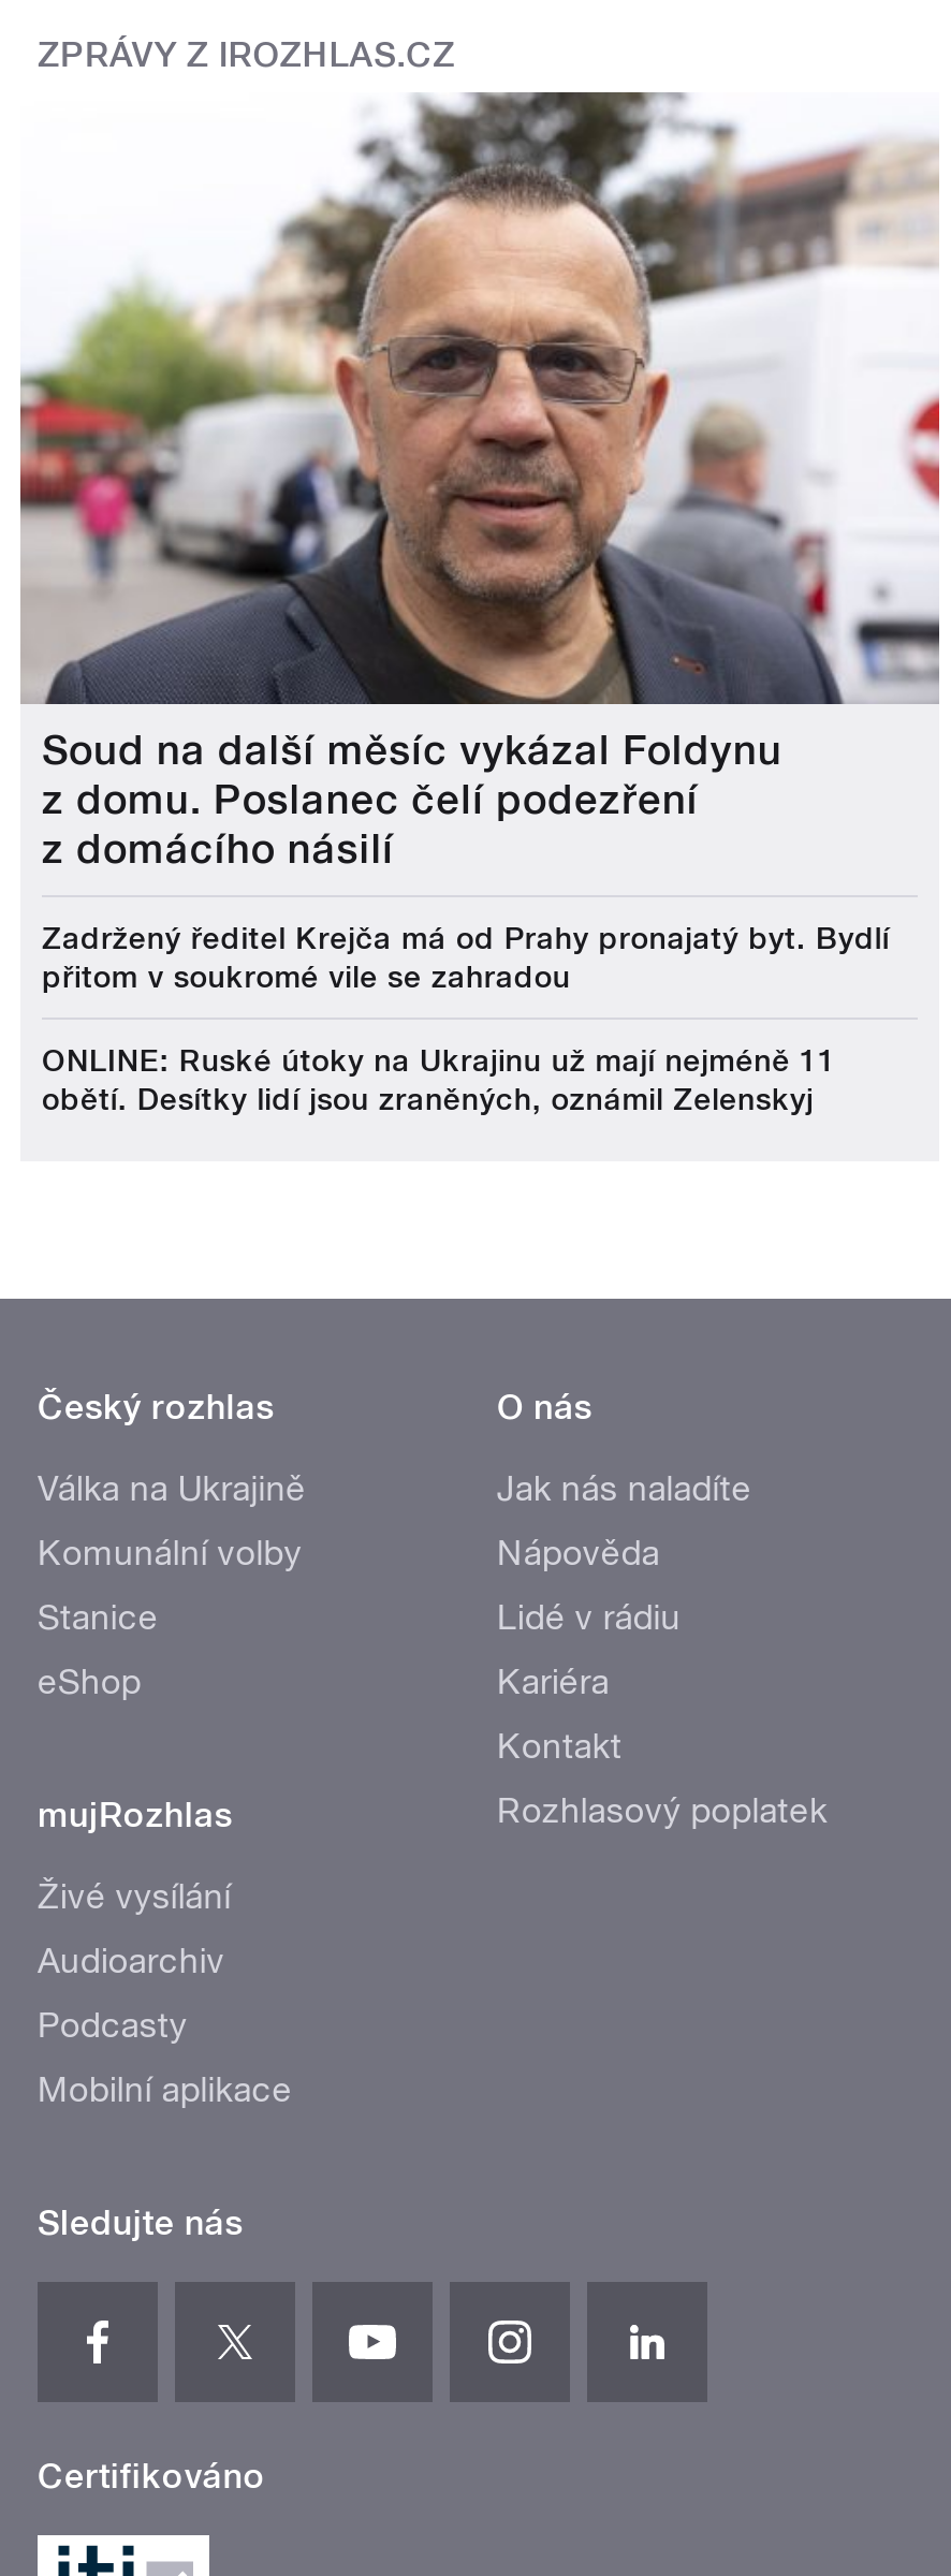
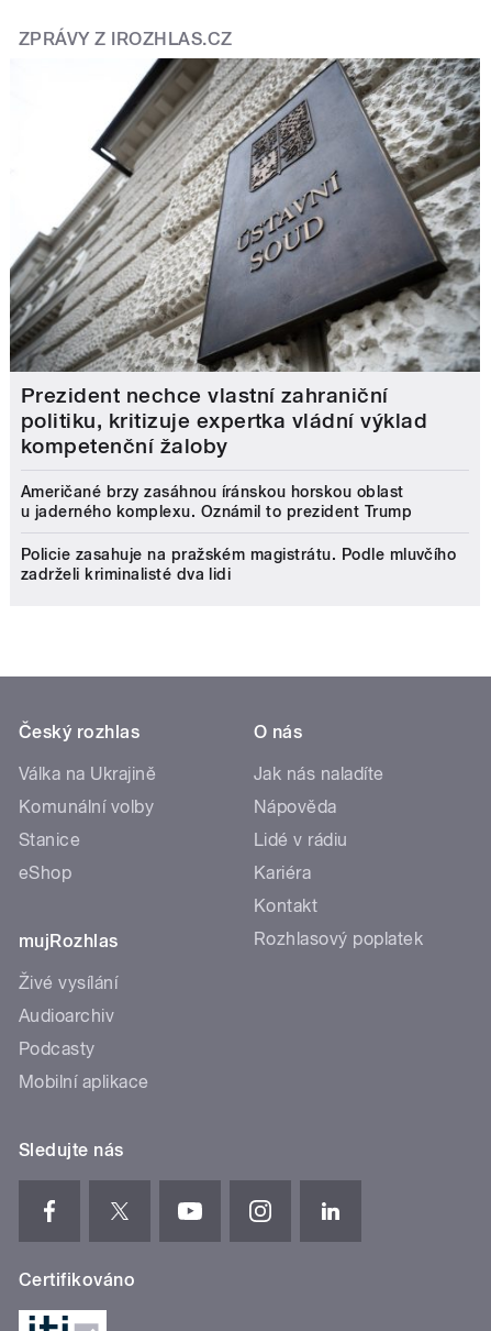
[18,92,941,874] [image] | Soud na další měsíc vykázal Foldynu | z domu. Poslanec čelí podezření | z domácího násilí -> [10,57,481,459] [image] | Prezident nechce vlastní zahraniční | politiku, kritizuje expertka vládní výklad | kompetenční žaloby
[42,921,890,994] Zadržený ředitel Krejča má od Prahy pronajatý byt. Bydlí | přitom v soukromé vile se zahradou -> [21,483,412,520] Američané brzy zasáhnou íránskou horskou oblast | u jaderného komplexu. Oznámil to prezident Trump
[42,1043,836,1116] ONLINE: Ruské útoky na Ukrajinu už mají nejméně 11 | obětí. Desítky lidí jsou zraněných, oznámil Zelenskyj -> [21,546,456,583] Policie zasahuje na pražském magistrátu. Podle mluvčího | zadrželi kriminalisté dva lidi

